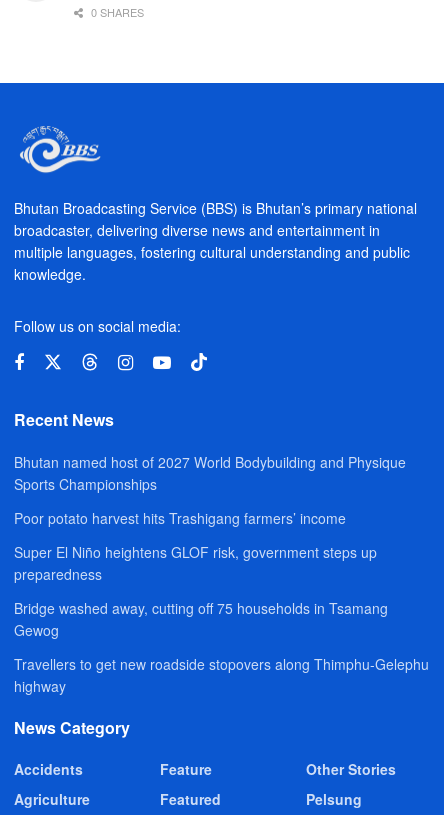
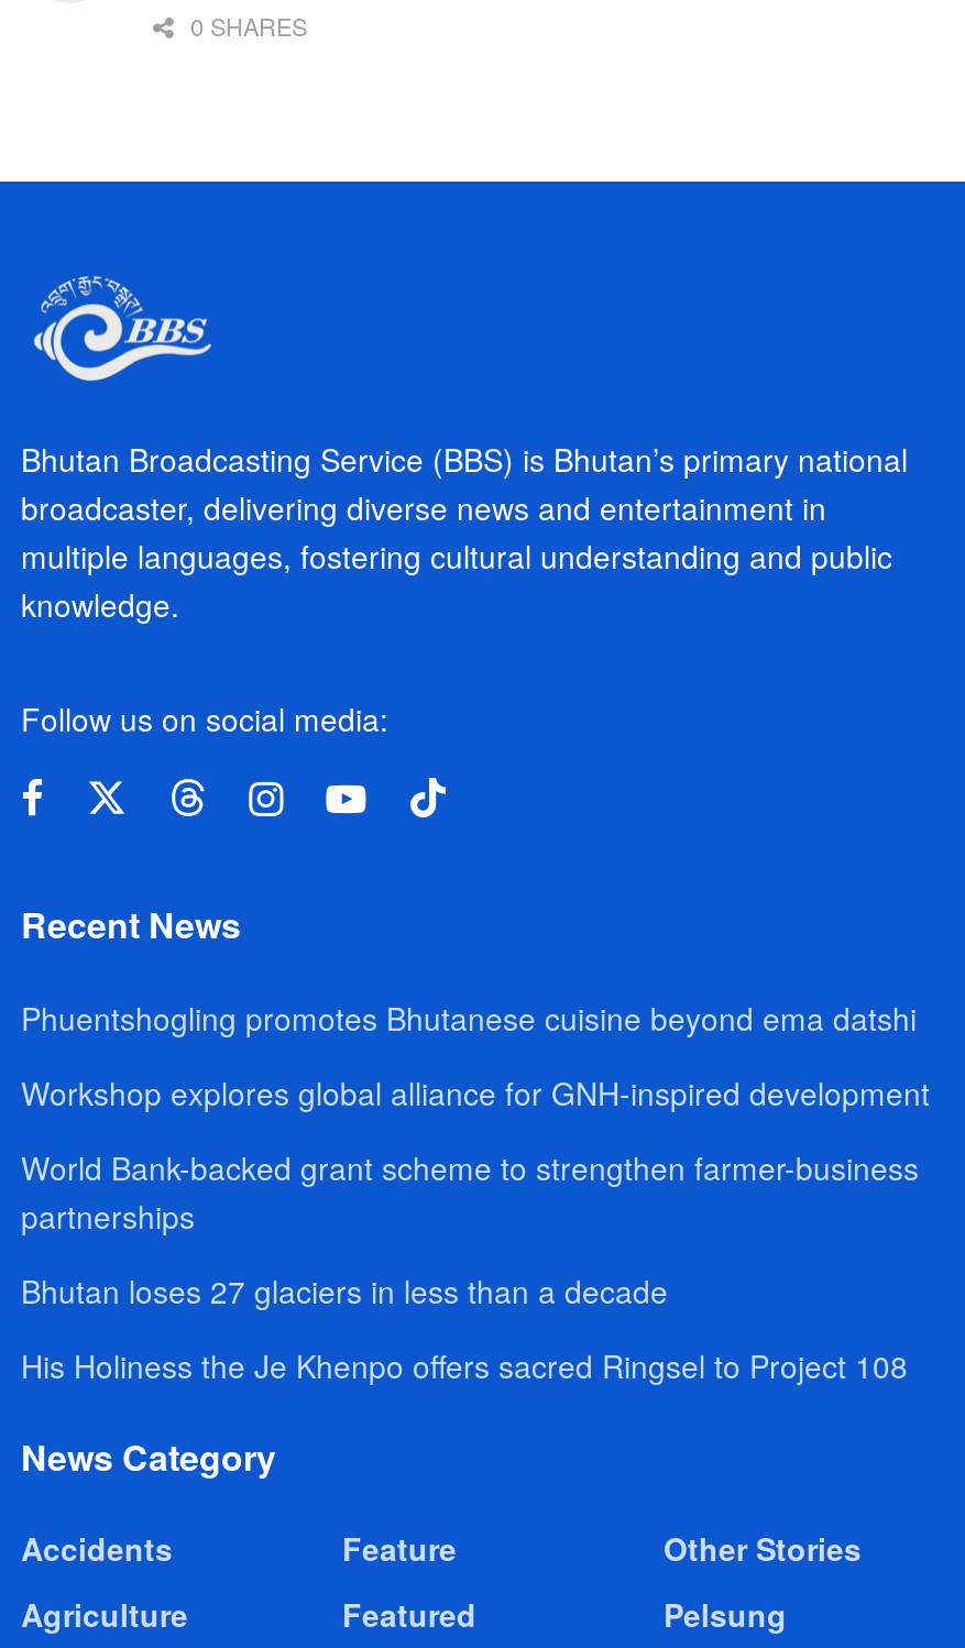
[14,452,406,494] Bhutan named host of 2027 World Bodybuilding and Physique | Sports Championships -> [21,995,917,1039] Phuentshogling promotes Bhutanese cuisine beyond ema datshi
[14,508,346,528] Poor potato harvest hits Trashigang farmers’ income -> [21,1070,930,1114] Workshop explores global alliance for GNH-inspired development
[14,542,377,584] Super El Niño heightens GLOF risk, government steps up | preparedness -> [21,1145,919,1237] World Bank-backed grant scheme to strengthen farmer-business | partnerships
[14,598,388,640] Bridge washed away, cutting off 75 households in Tsamang | Gewog -> [21,1268,668,1312] Bhutan loses 27 glaciers in less than a decade
[14,654,429,696] Travellers to get new roadside stopovers along Thimphu-Gelephu | highway -> [21,1343,908,1387] His Holiness the Je Khenpo offers sacred Ringsel to Project 108

